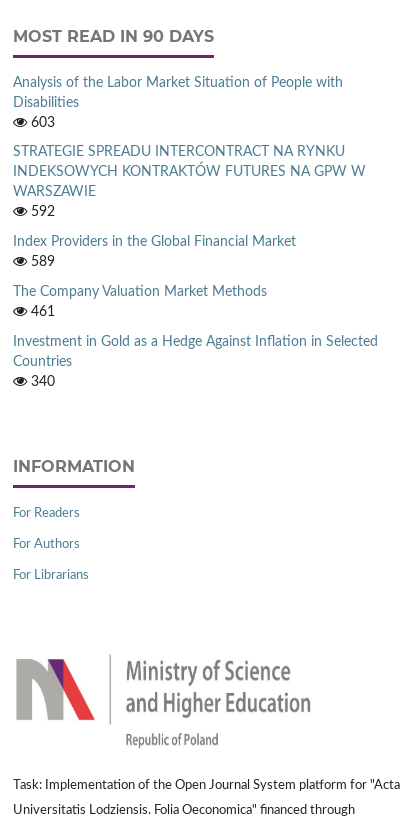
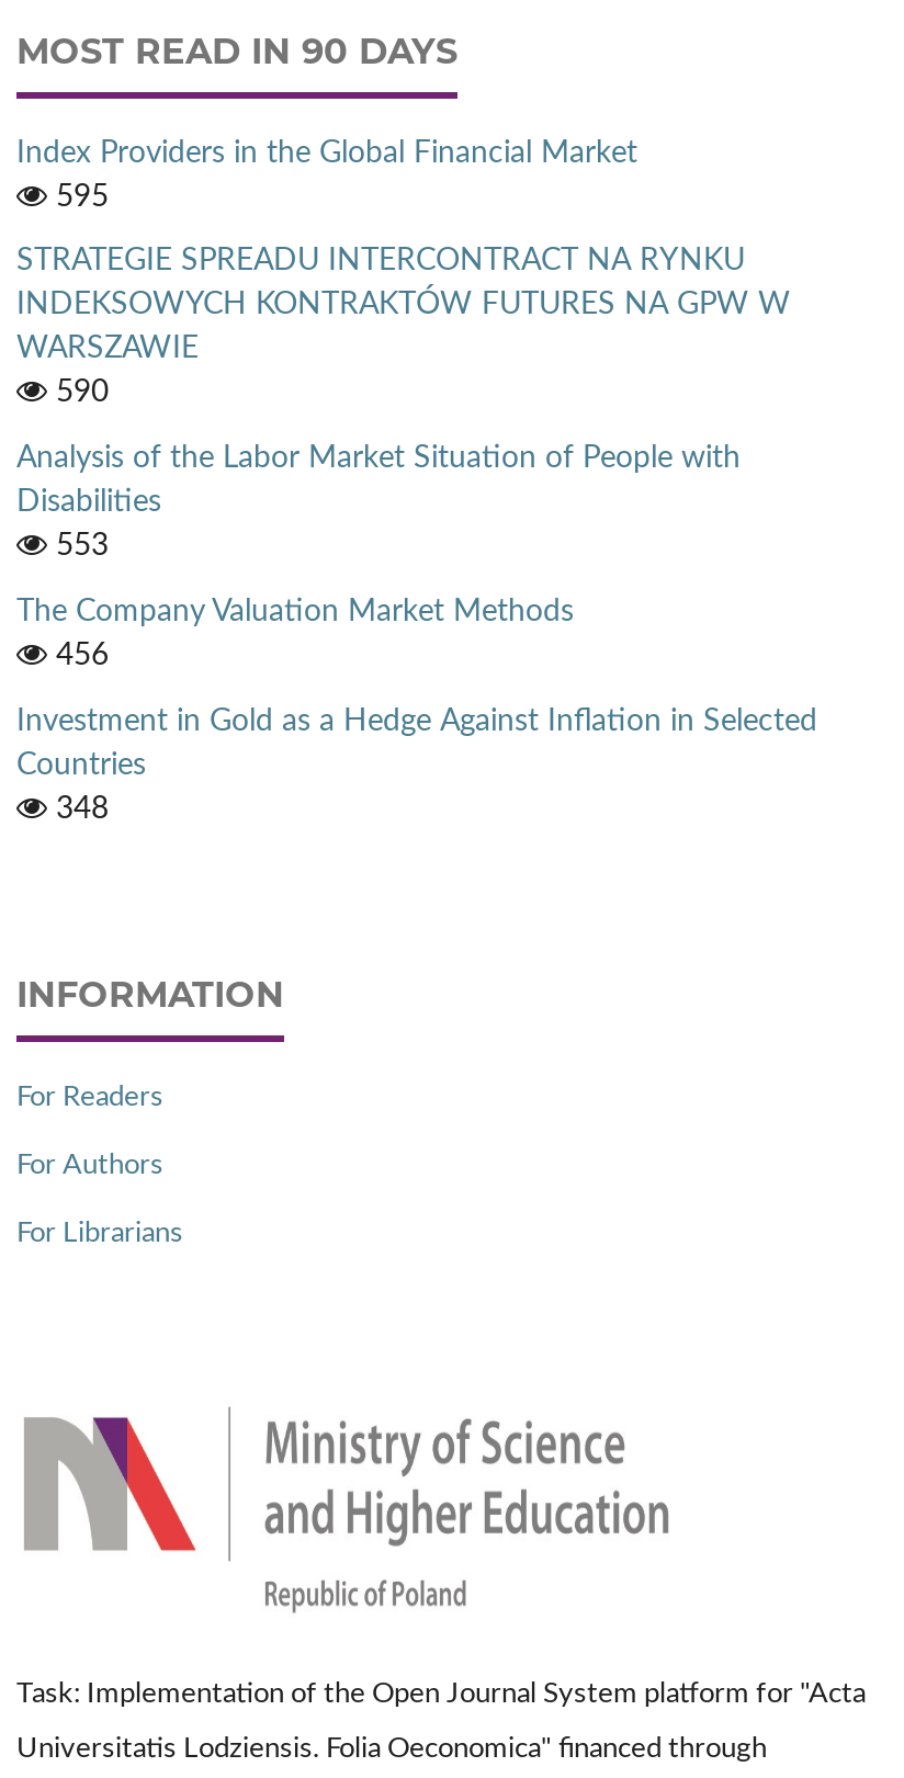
moved [13,75,343,109] -> [16,444,741,519]: Analysis of the Labor Market Situation of People with | Disabilities
[27,115,55,129] 603 -> [47,181,109,212] 595
moved [13,145,366,199] -> [16,247,791,365]: STRATEGIE SPREADU INTERCONTRACT NA RYNKU | INDEKSOWYCH KONTRAKTÓW FUTURES NA GPW W | WARSZAWIE
[27,205,55,219] 592 -> [47,378,109,409] 590
moved [13,235,296,249] -> [16,137,637,168]: Index Providers in the Global Financial Market
[27,255,55,269] 589 -> [47,532,109,562] 553
[27,305,55,319] 461 -> [47,641,109,672] 456
[27,375,55,389] 340 -> [47,795,109,826] 348

